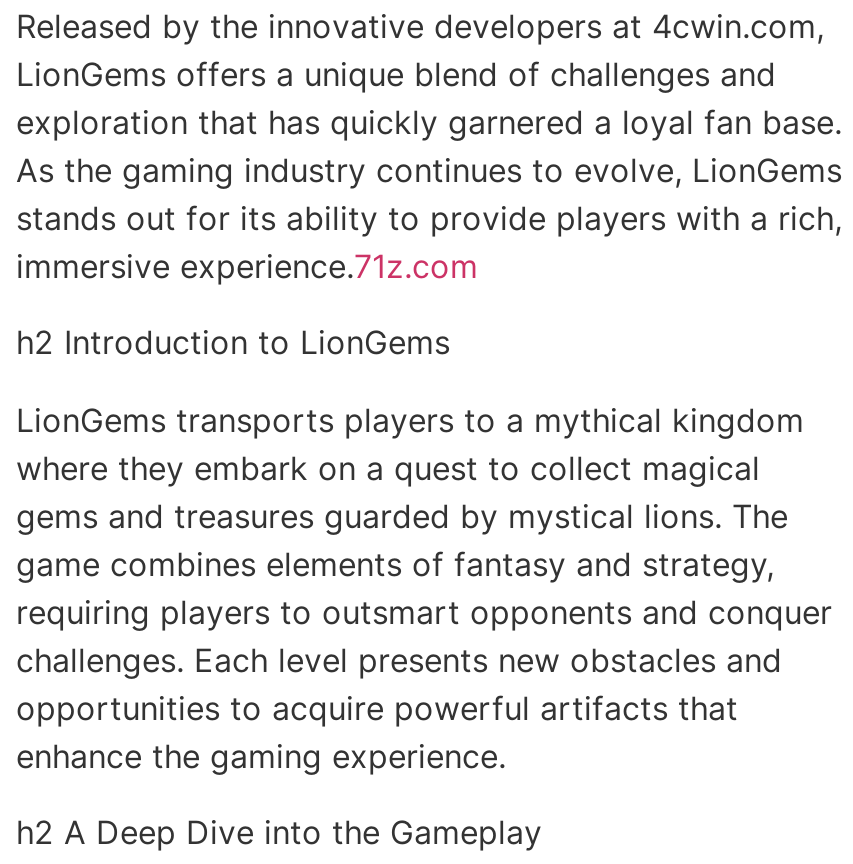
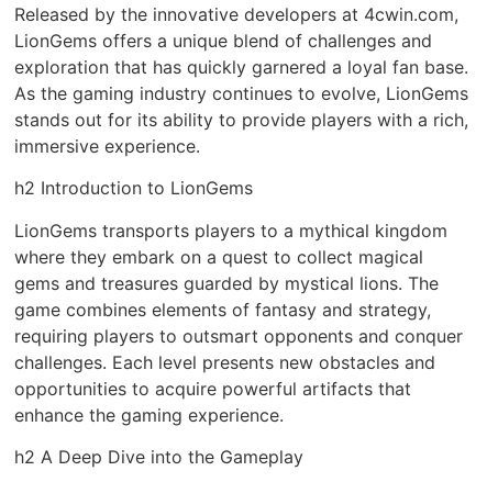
[16,246,478,286] immersive experience.71z.com -> [14,135,200,157] immersive experience.

